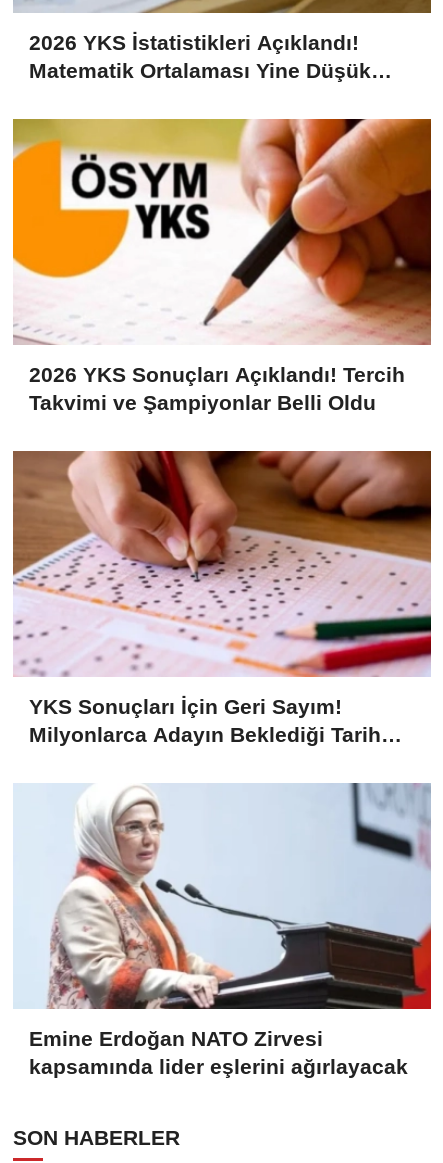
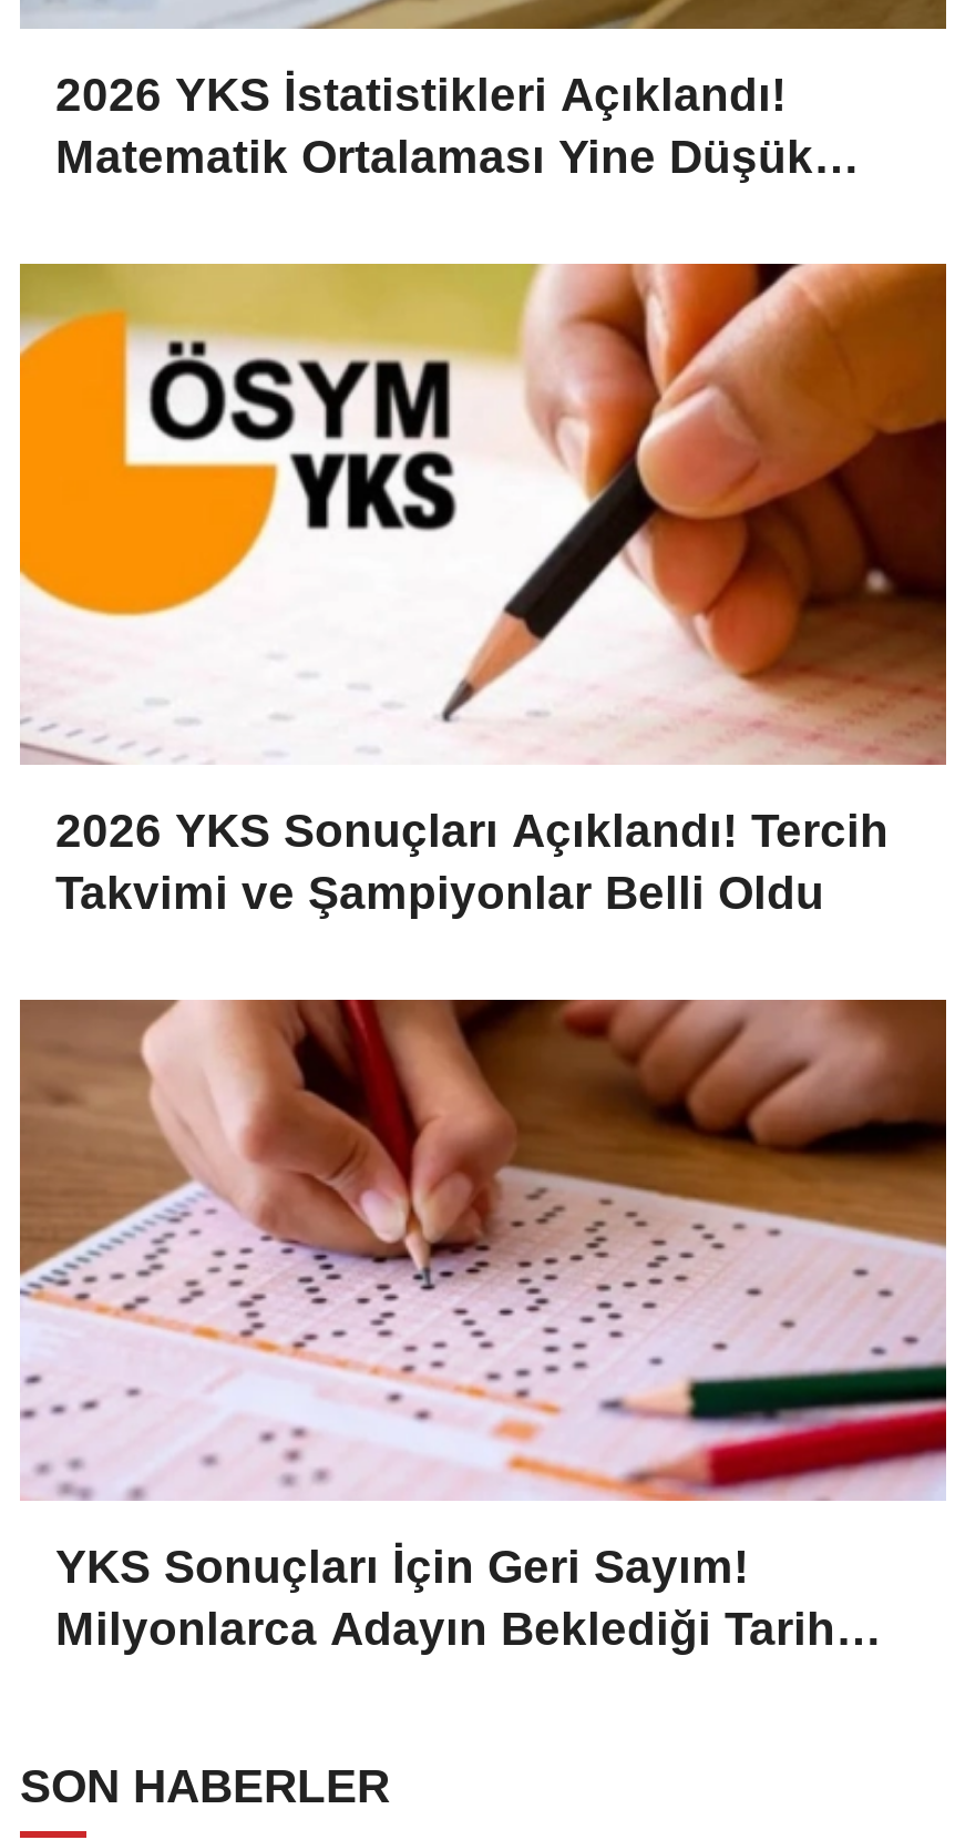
[13,782,432,1078] [image] | Emine Erdoğan NATO Zirvesi | kapsamında lider eşlerini ağırlayacak -> none

